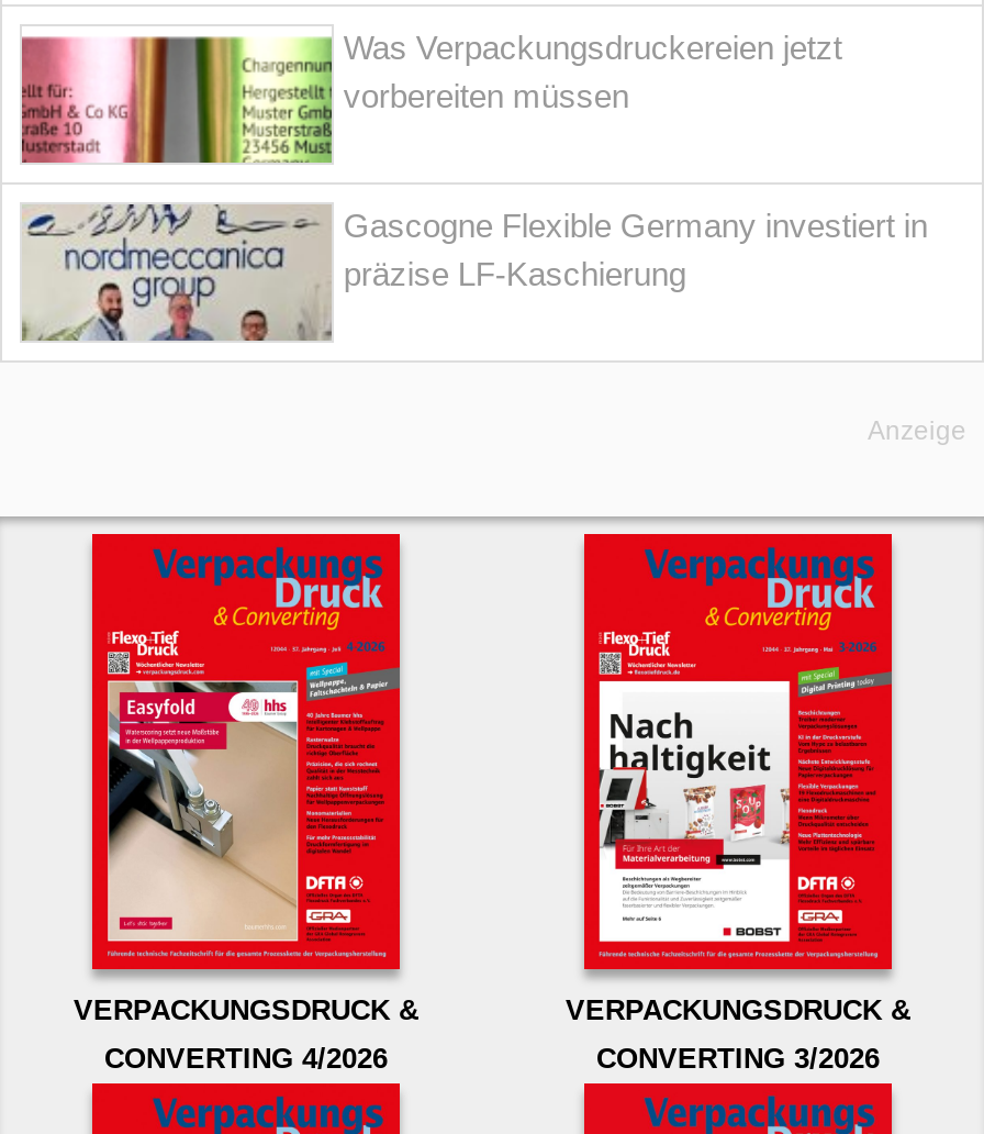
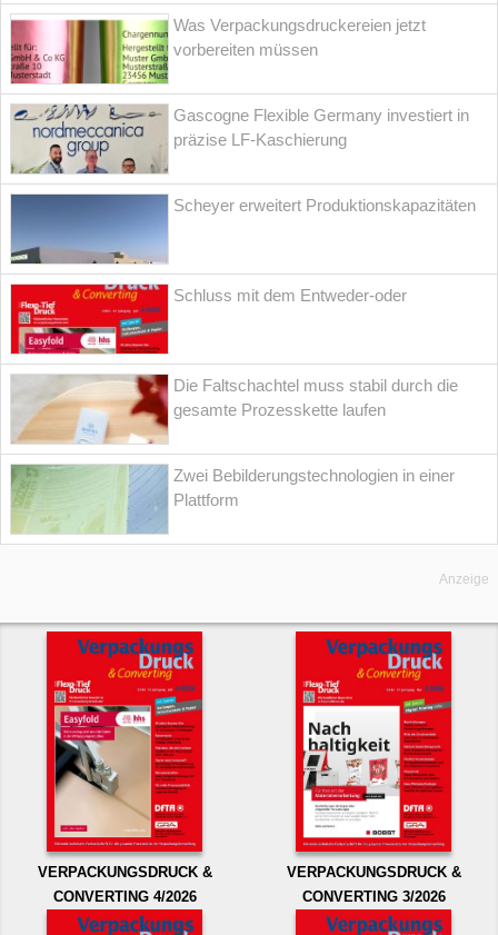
none -> [10,193,476,263] [image] | Scheyer erweitert Produktionskapazitäten
none -> [10,284,407,355] [image] | Schluss mit dem Entweder-oder
none -> [11,465,167,534] [image]
none -> [12,374,458,509] [image] | Die Faltschachtel muss stabil durch die | gesamte Prozesskette laufen | Zwei Bebilderungstechnologien in einer | Plattform

